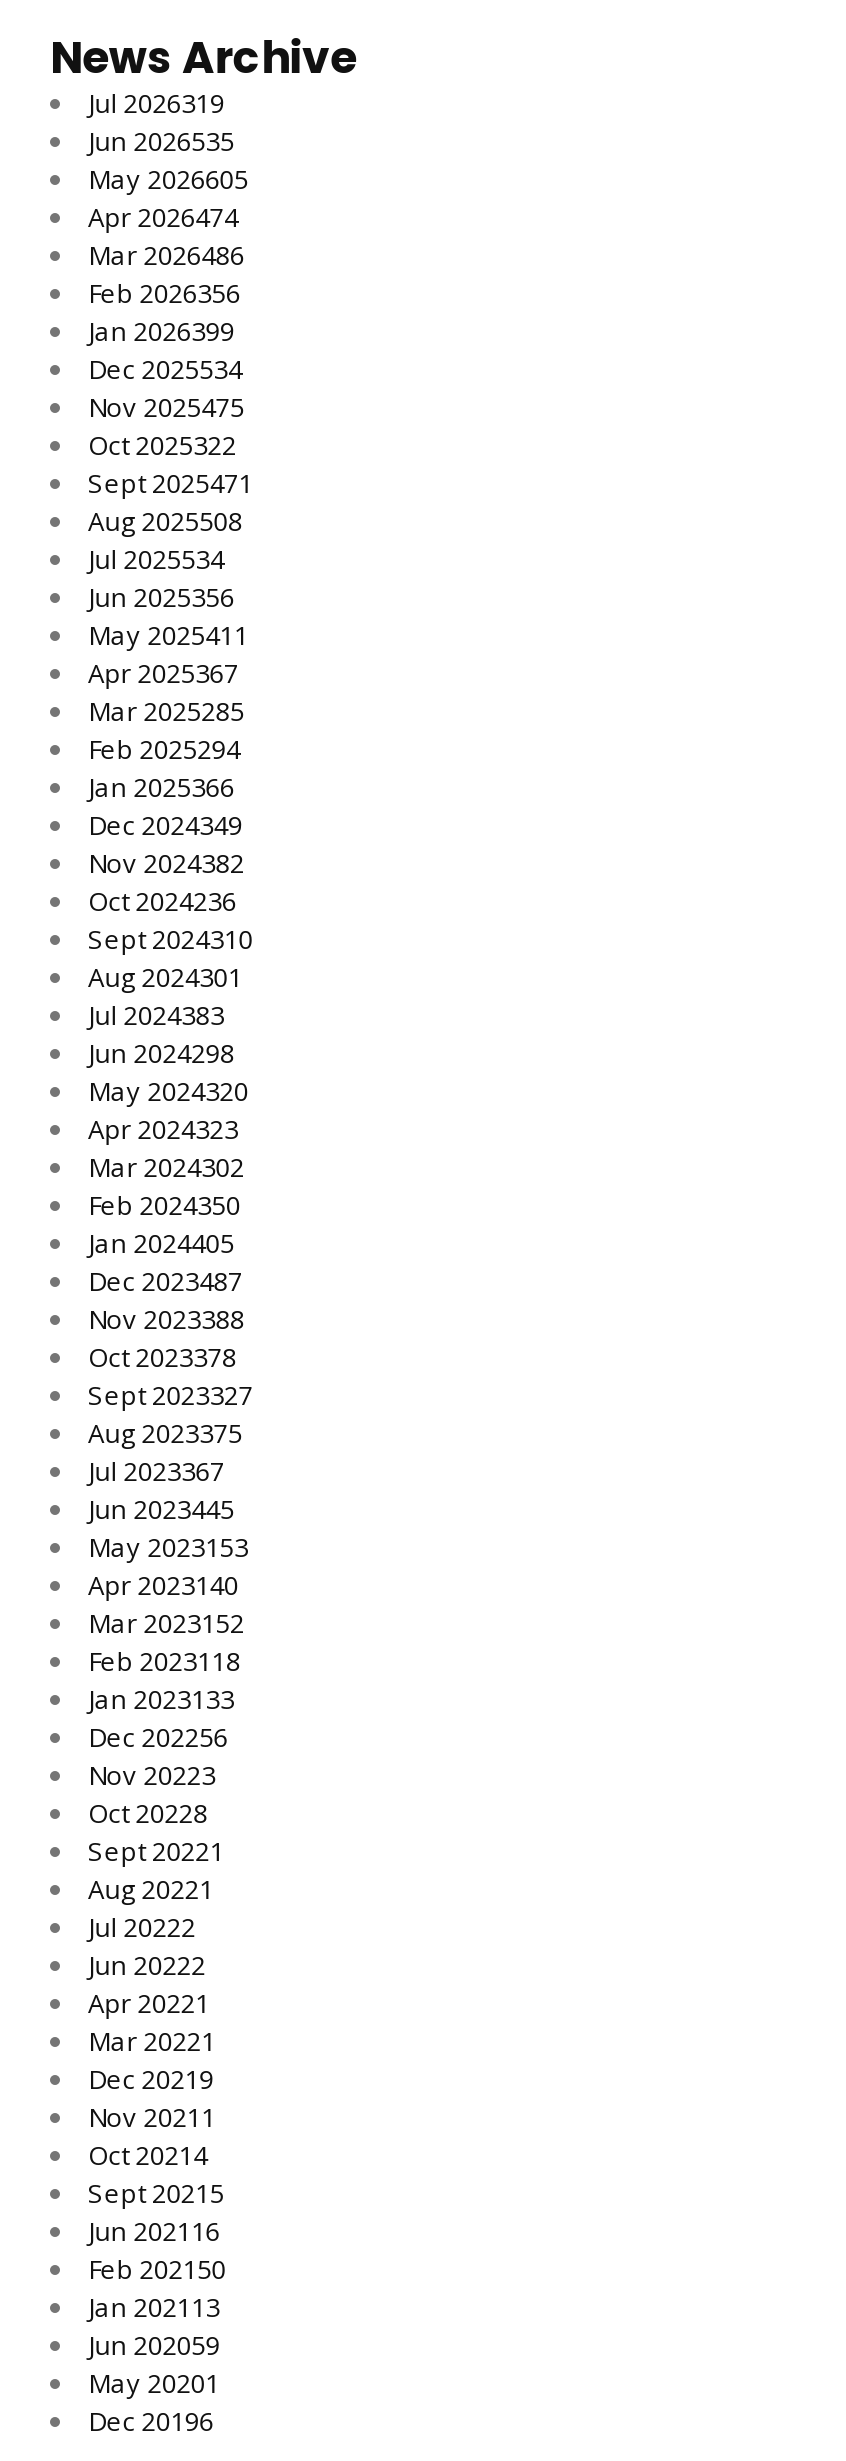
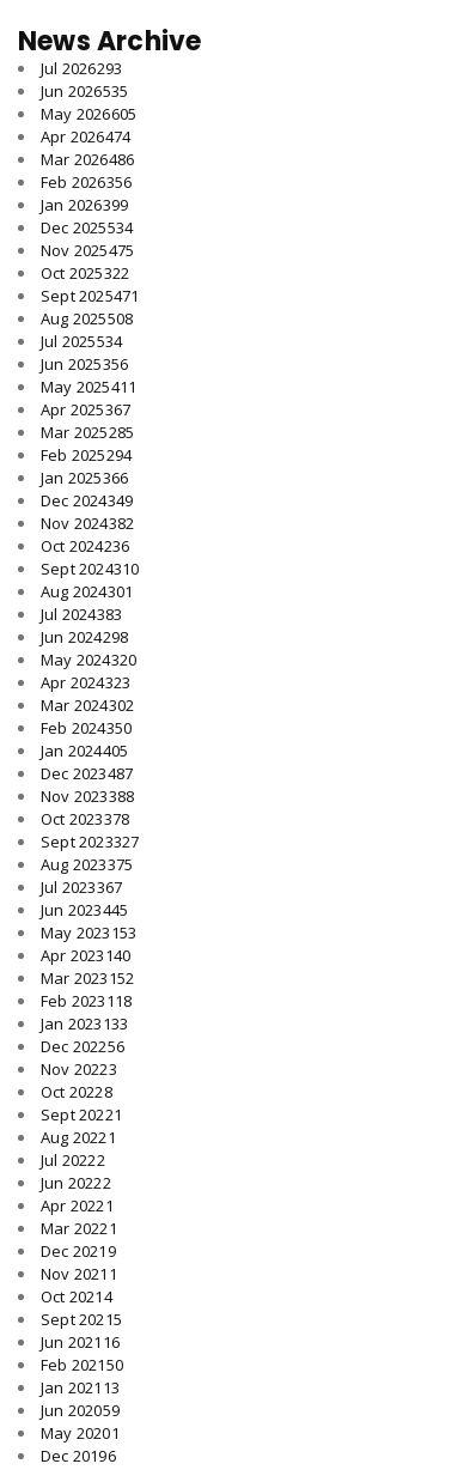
[88,85,224,121] Jul 2026319 -> [41,57,122,79] Jul 2026293

